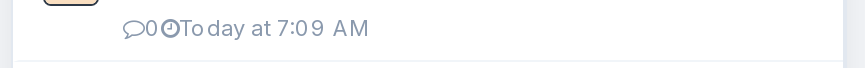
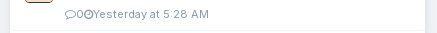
[179,14,369,42] Today at 7:09 AM -> [93,7,209,21] Yesterday at 5:28 AM

